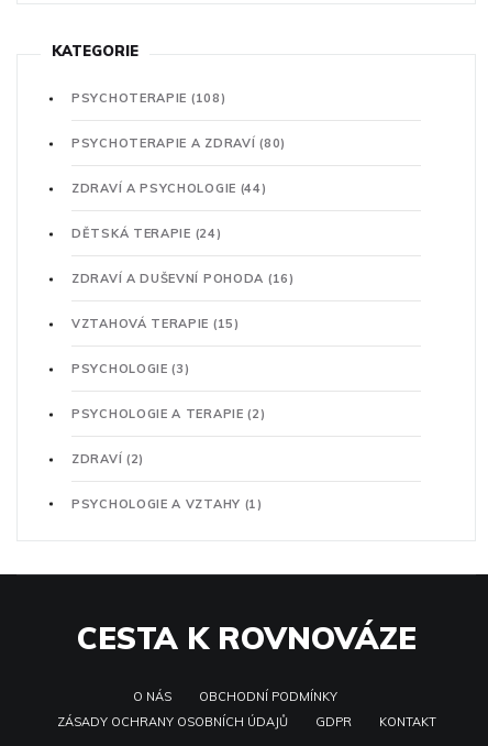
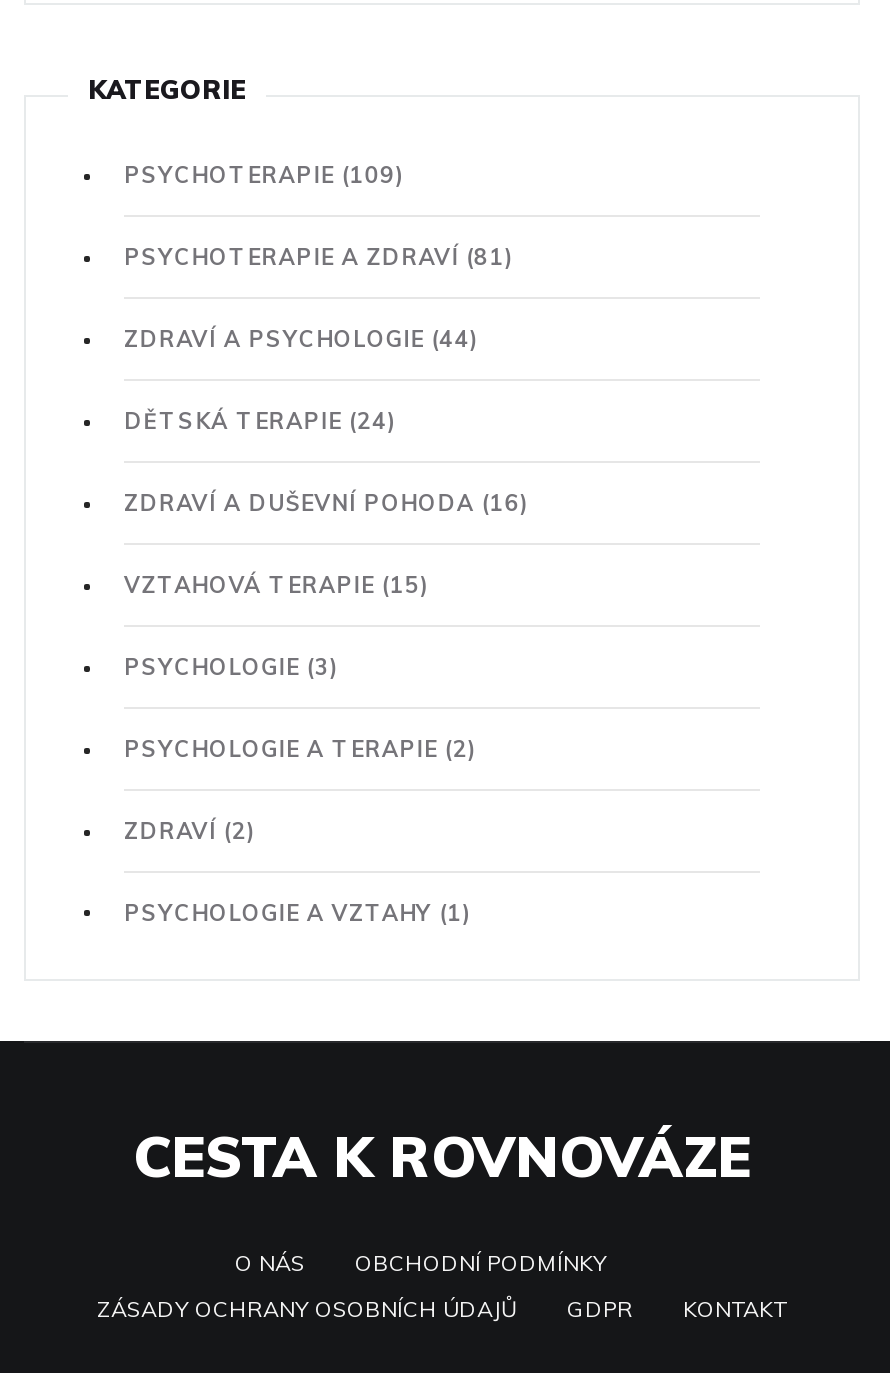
[71,90,226,106] PSYCHOTERAPIE (108) -> [124,161,405,189] PSYCHOTERAPIE (109)
[71,135,286,151] PSYCHOTERAPIE A ZDRAVÍ (80) -> [124,243,514,271] PSYCHOTERAPIE A ZDRAVÍ (81)

